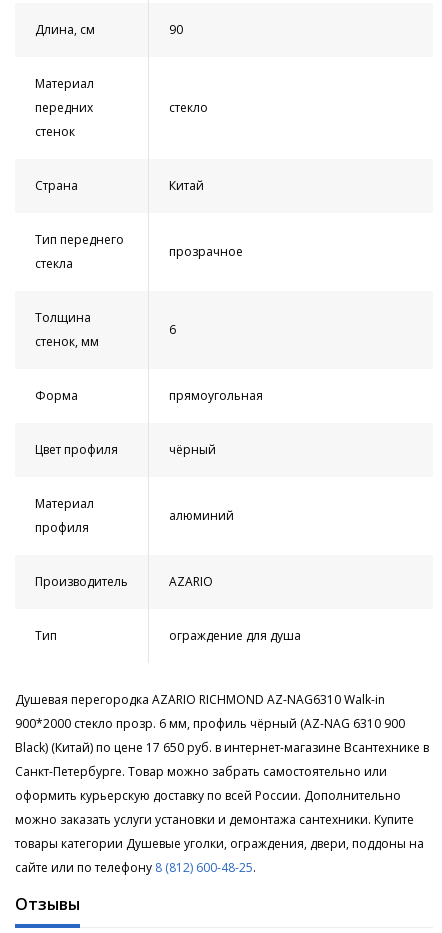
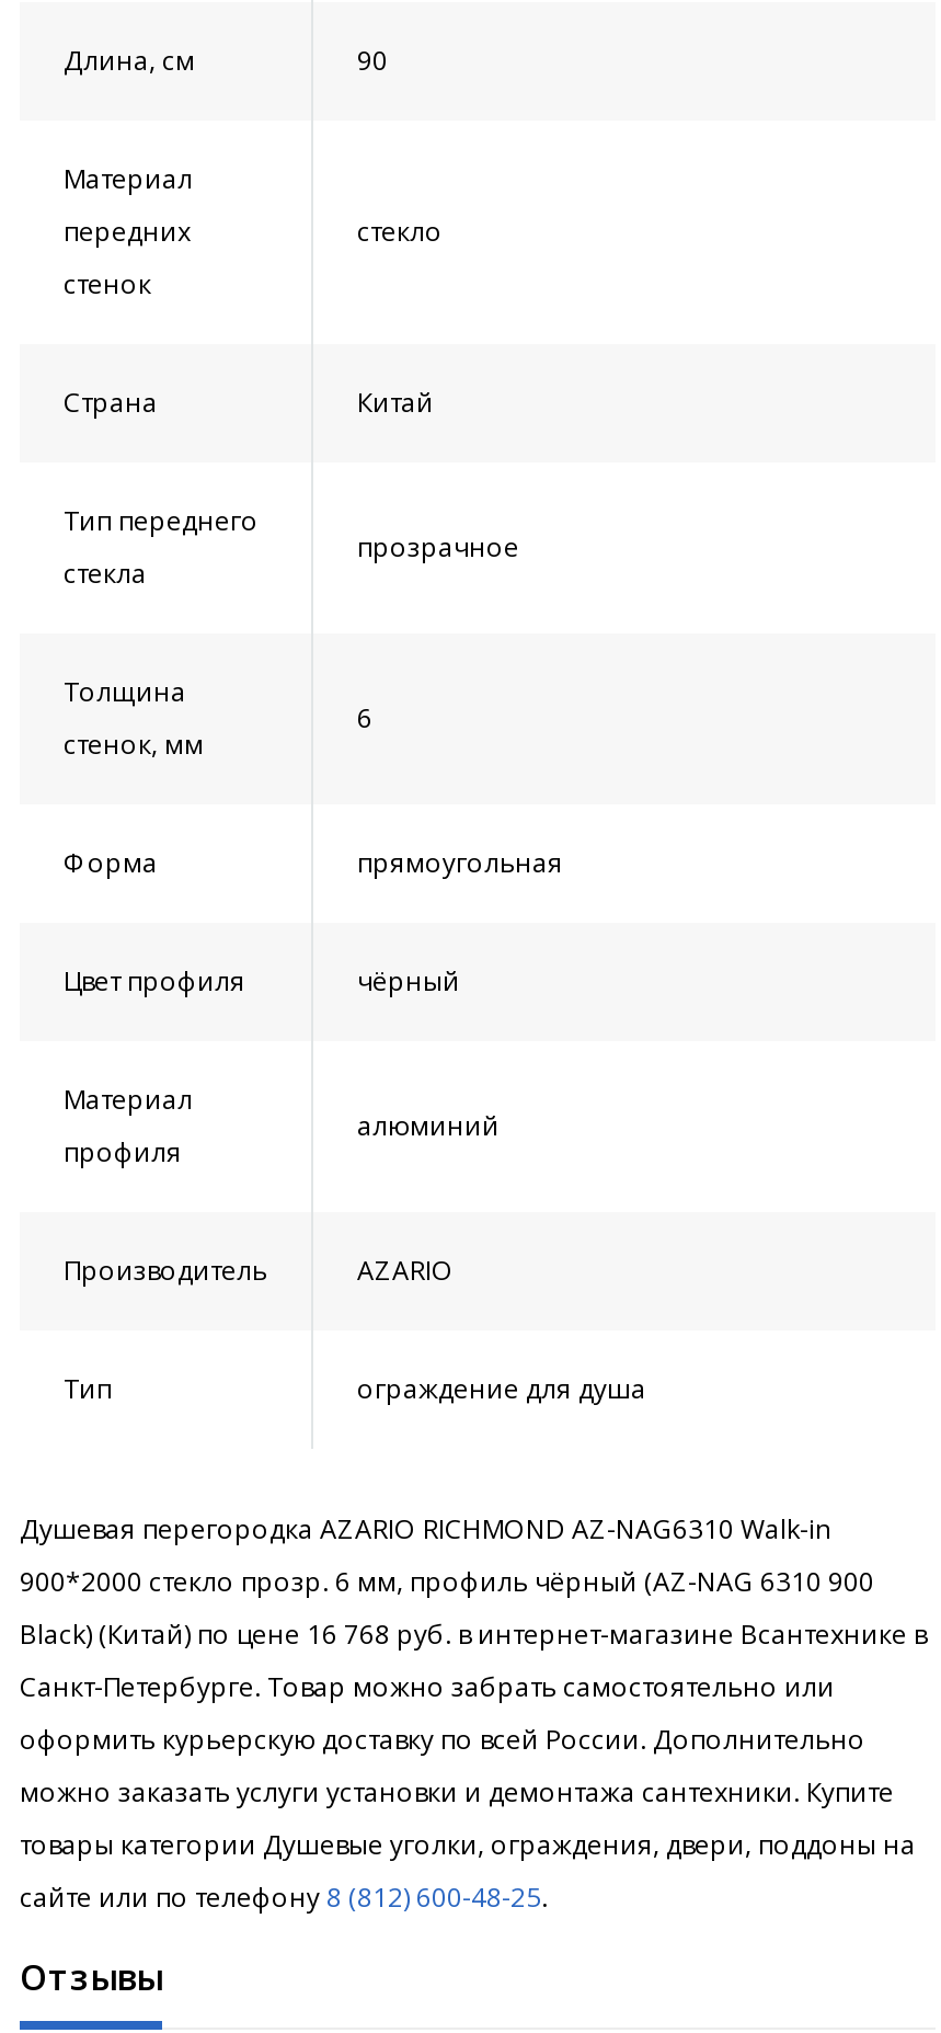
[15,739,429,756] Black) (Китай) по цене 17 650 руб. в интернет-магазине Всантехнике в -> [20,1615,927,1653] Black) (Китай) по цене 16 768 руб. в интернет-магазине Всантехнике в

